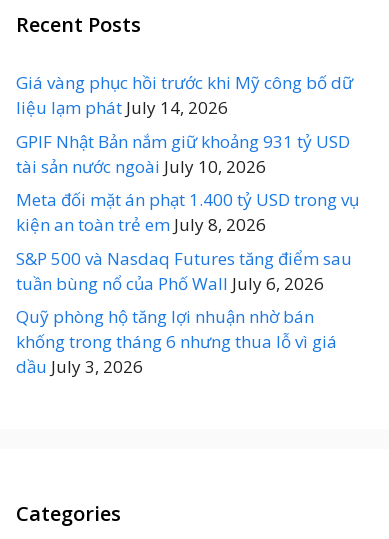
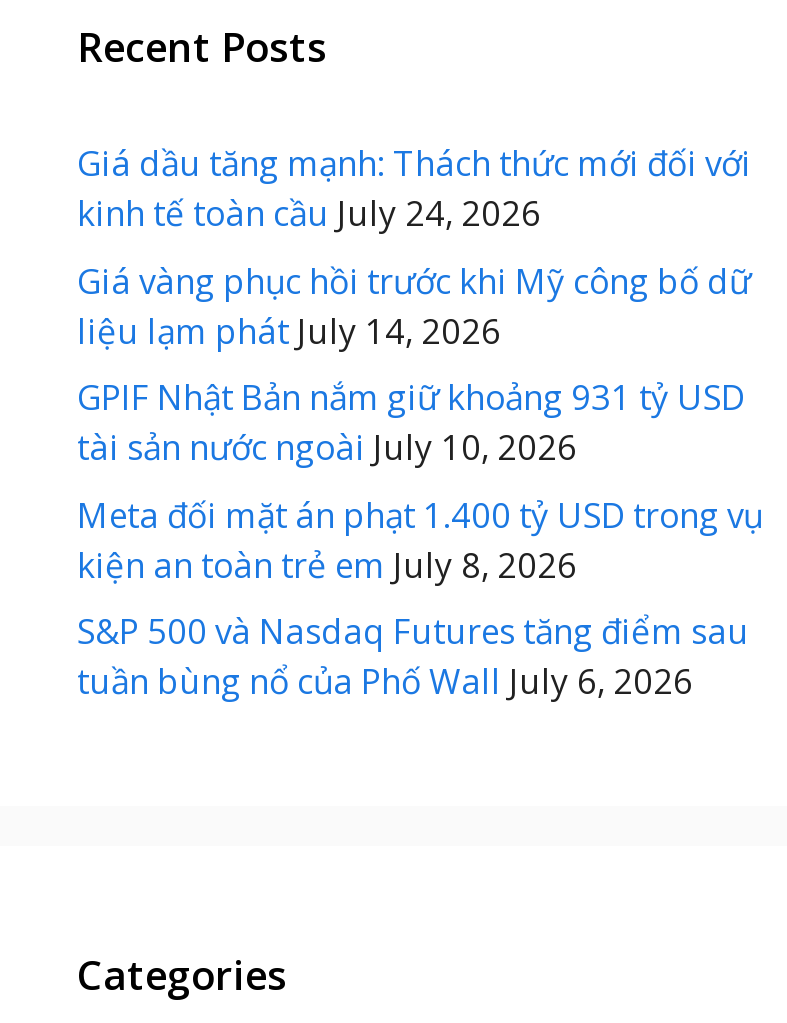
none -> [77,140,751,236] Giá dầu tăng mạnh: Thách thức mới đối với | kinh tế toàn cầu July 24, 2026
moved [16,71,359,294] -> [77,257,763,704]: Giá vàng phục hồi trước khi Mỹ công bố dữ | liệu lạm phát July 14, 2026 | GPIF Nhật Bản nắm giữ khoảng 931 tỷ USD | tài sản nước ngoài July 10, 2026 | Meta đối mặt án phạt 1.400 tỷ USD trong vụ | kiện an toàn trẻ em July 8, 2026 | S&P 500 và Nasdaq Futures tăng điểm sau | tuần bùng nổ của Phố Wall July 6, 2026
[16,305,337,378] Quỹ phòng hộ tăng lợi nhuận nhờ bán | khống trong tháng 6 nhưng thua lỗ vì giá | dầu July 3, 2026 -> none

